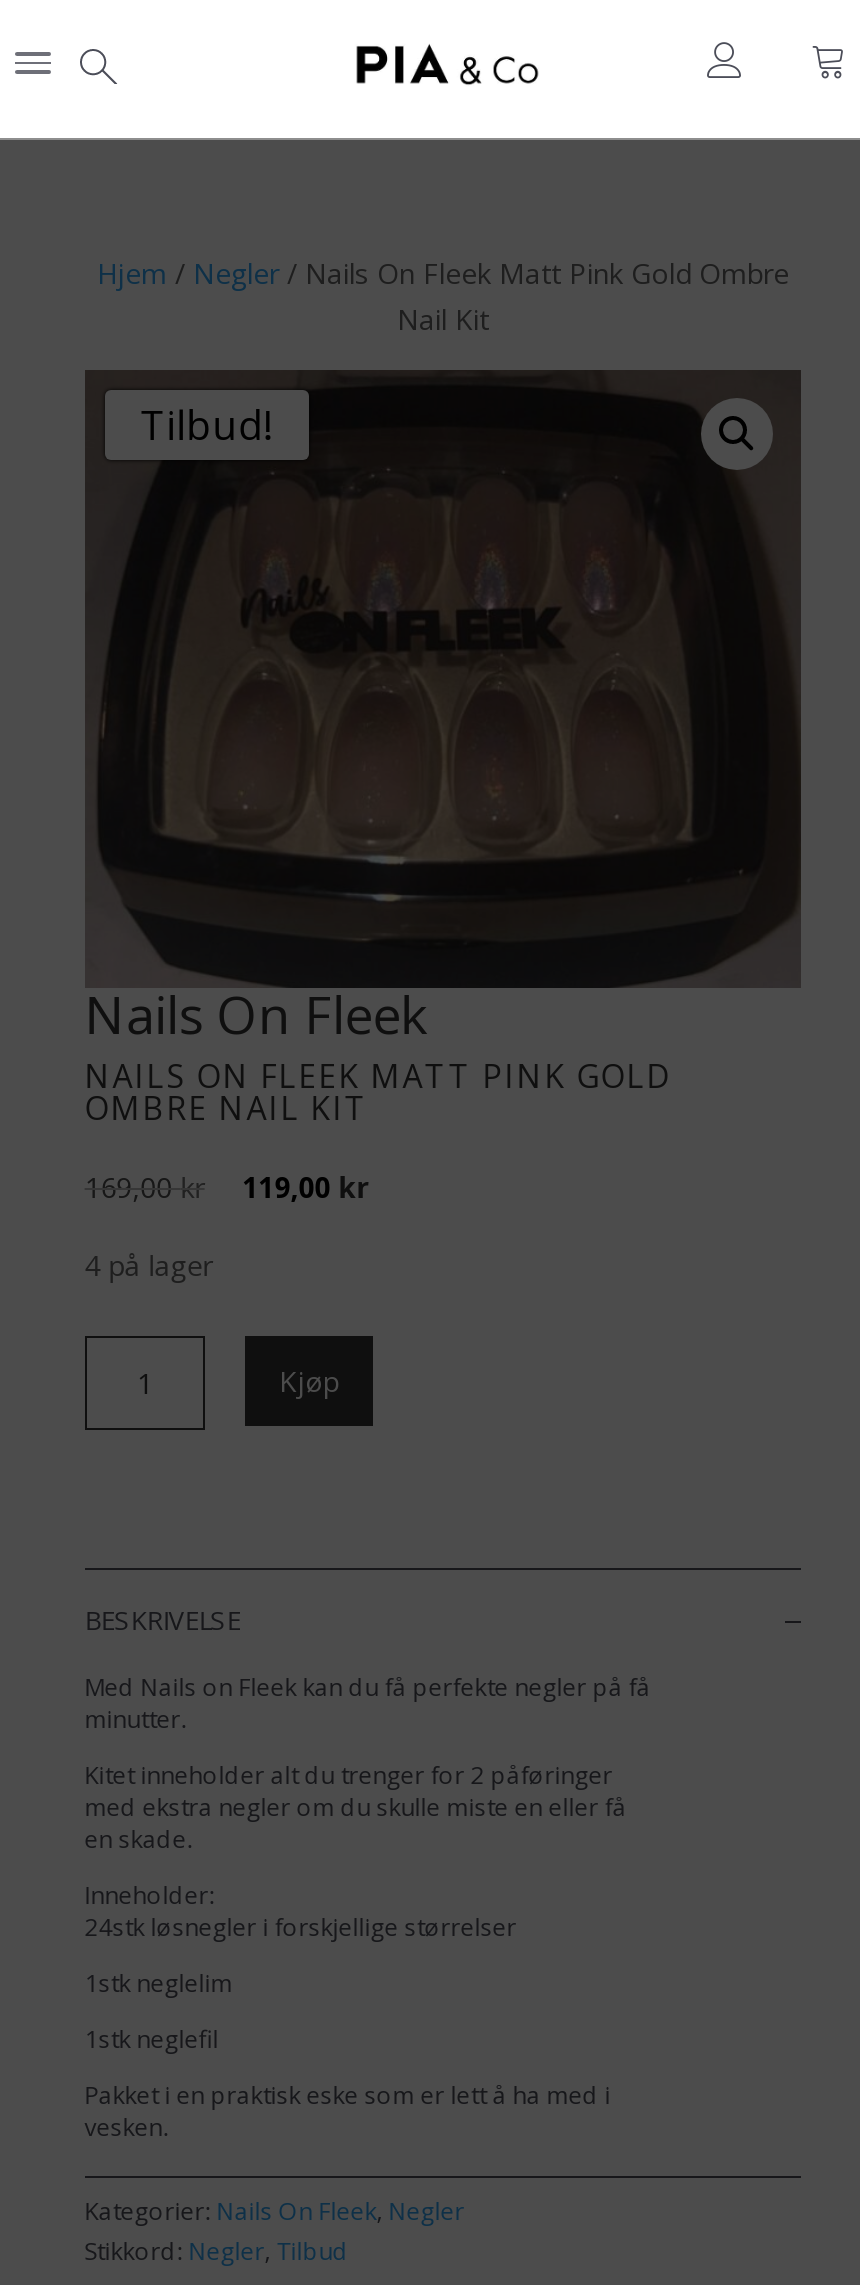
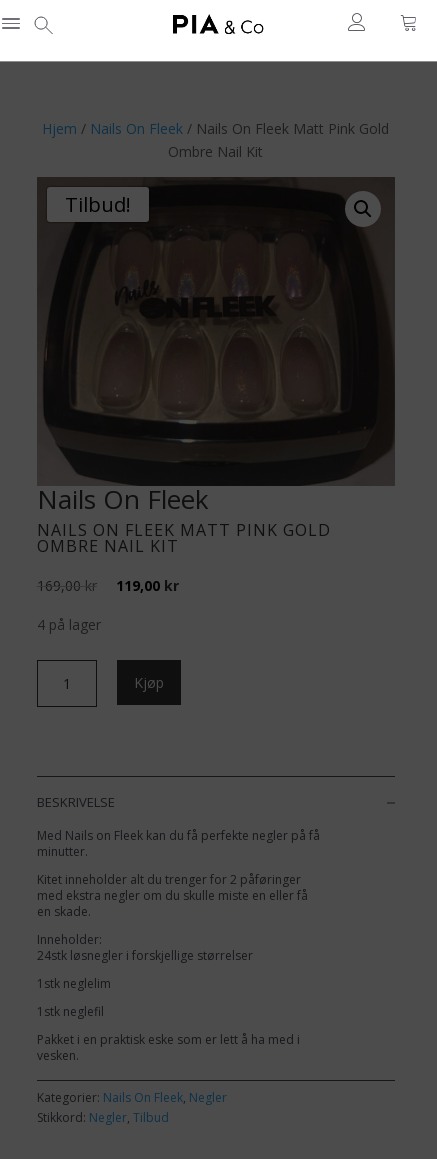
[97,254,789,338] Hjem / Negler / Nails On Fleek Matt Pink Gold Ombre | Nail Kit -> [42,119,389,161] Hjem / Nails On Fleek / Nails On Fleek Matt Pink Gold | Ombre Nail Kit

